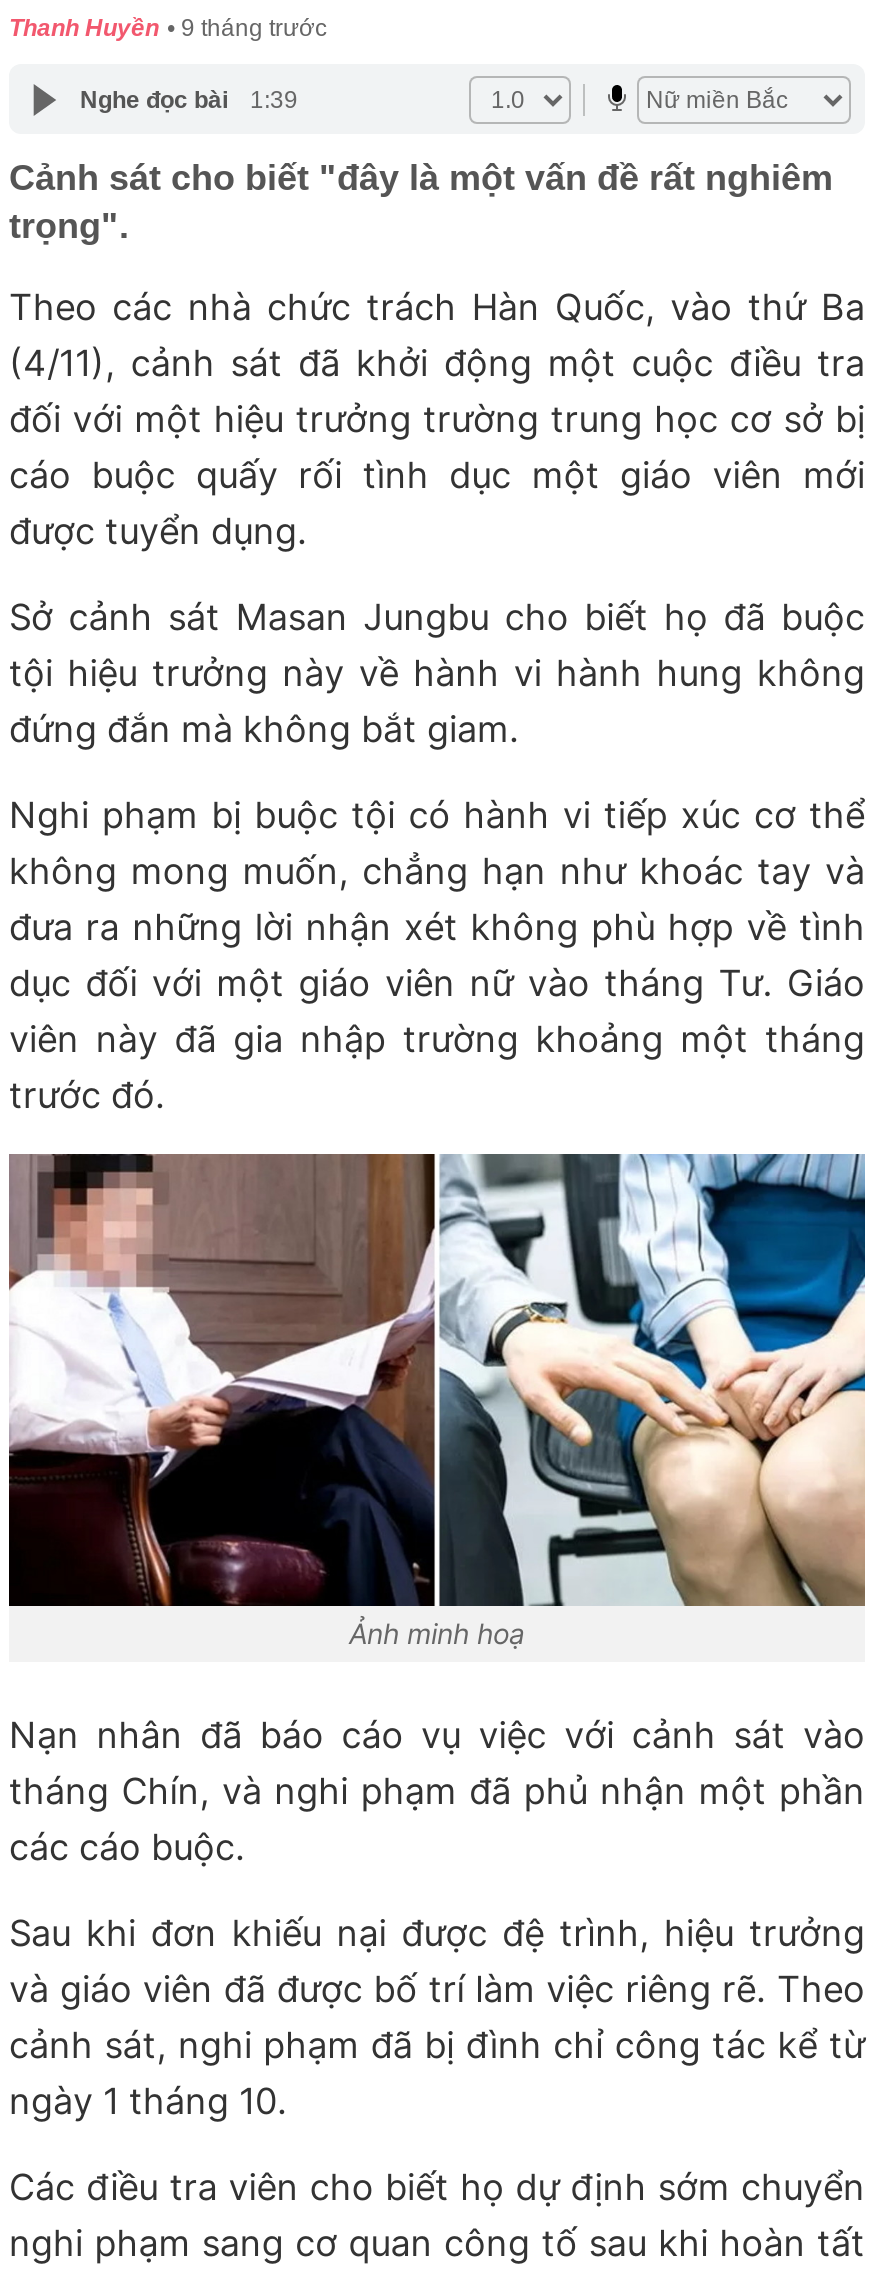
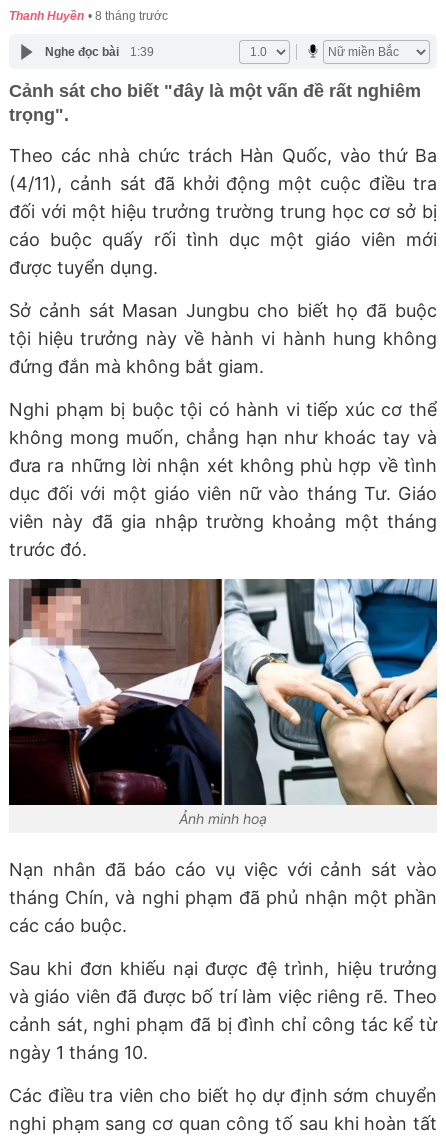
[9,14,327,42] Thanh Huyền 9 tháng trước -> [9,9,168,23] Thanh Huyền 8 tháng trước

